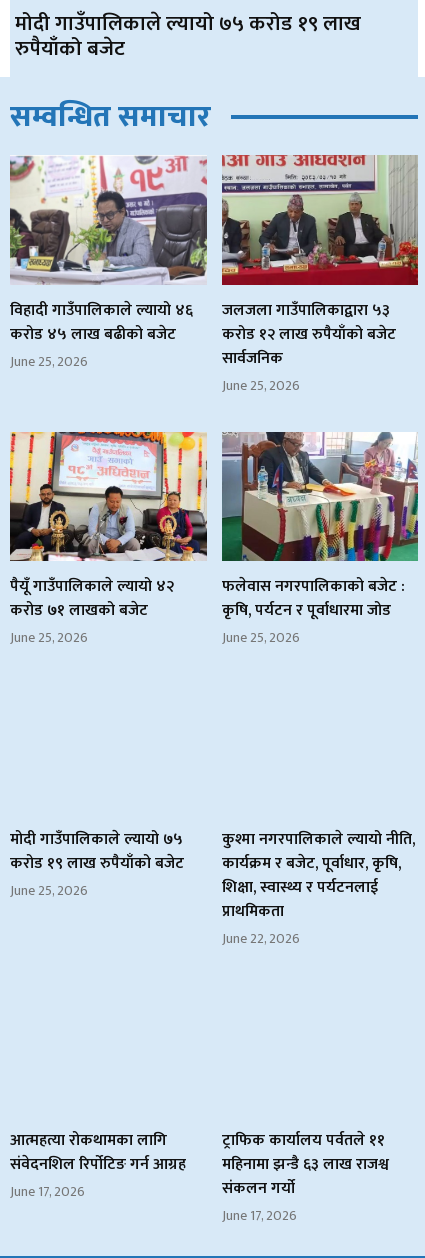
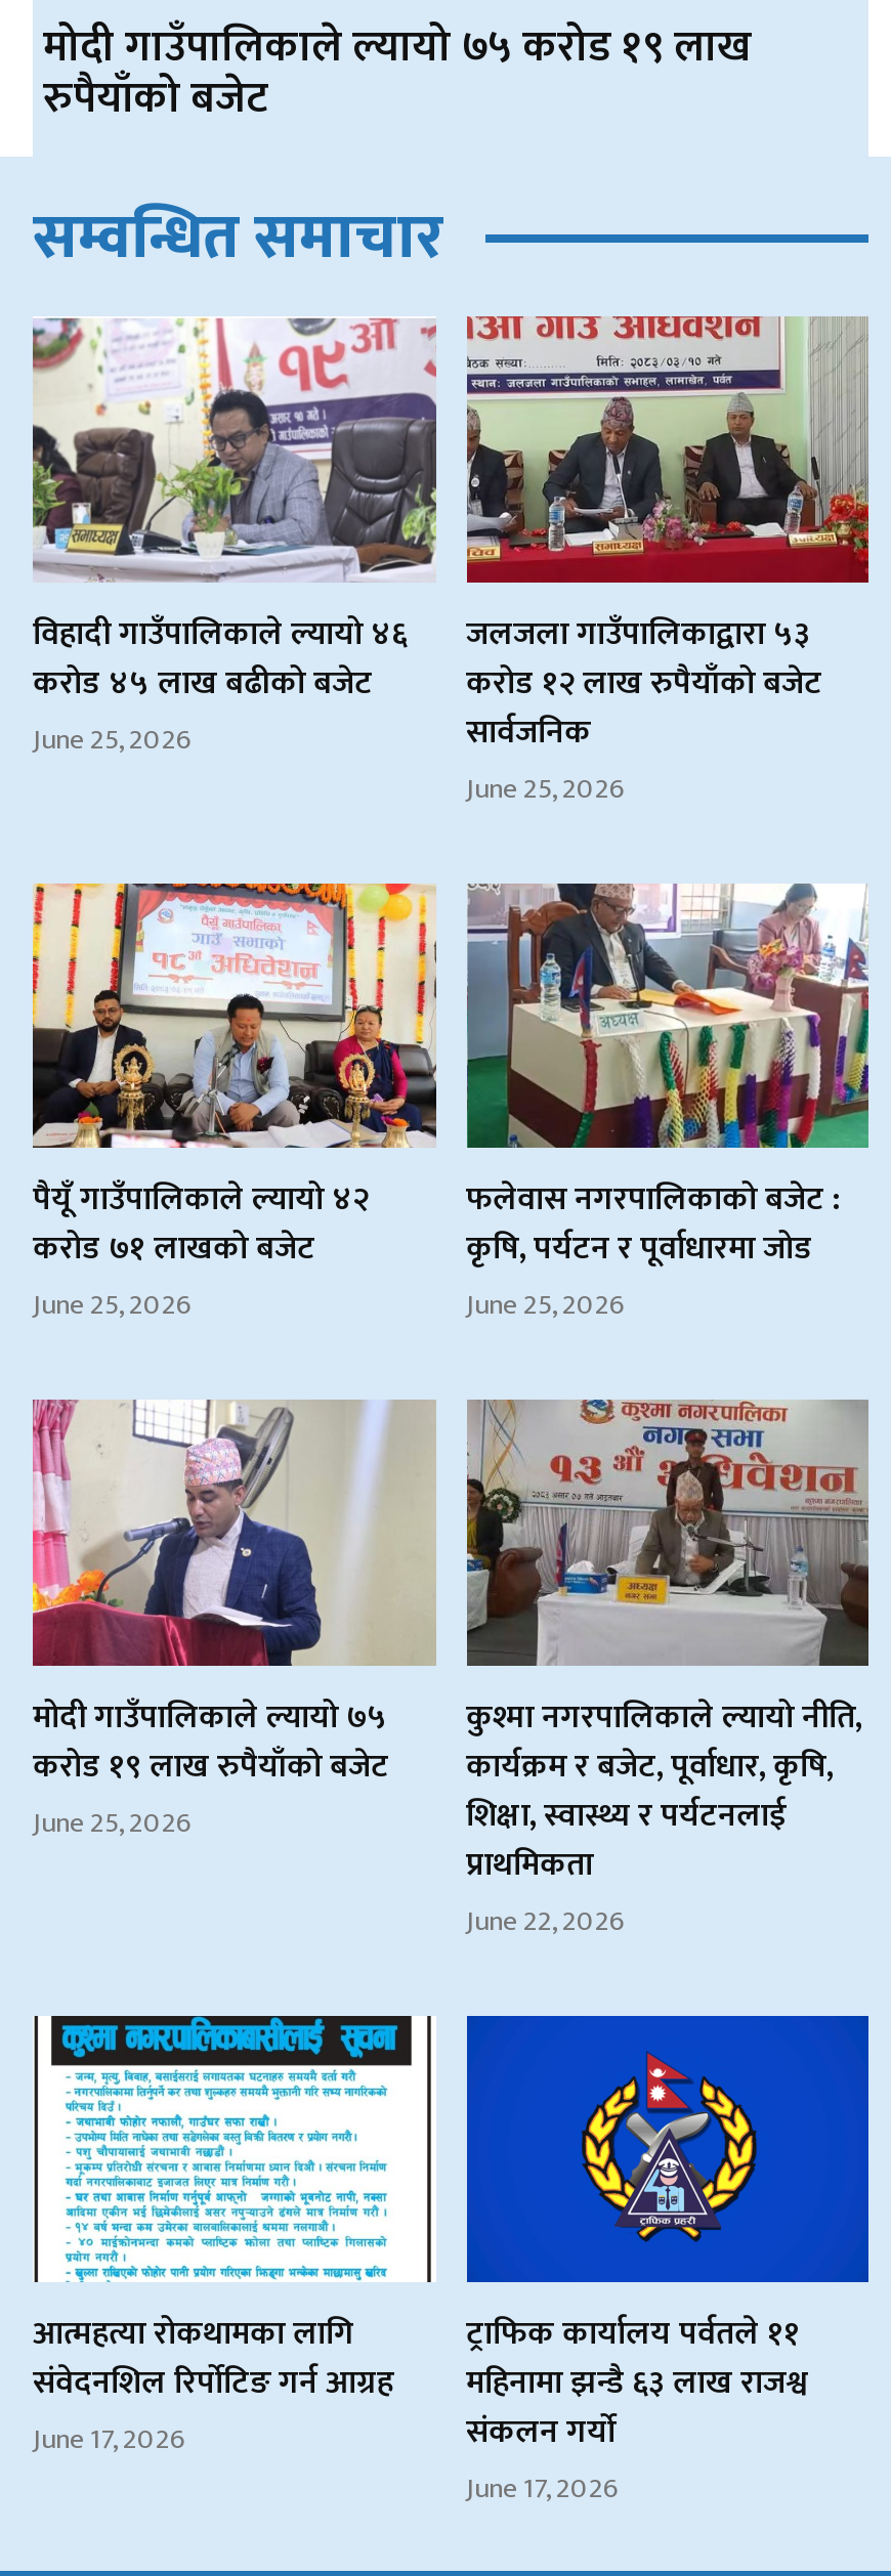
none -> [31,1398,436,1668] [image]
none -> [465,1398,871,1668] [image]
none -> [33,2014,432,2284] [image]
none -> [465,2014,871,2284] [image]

